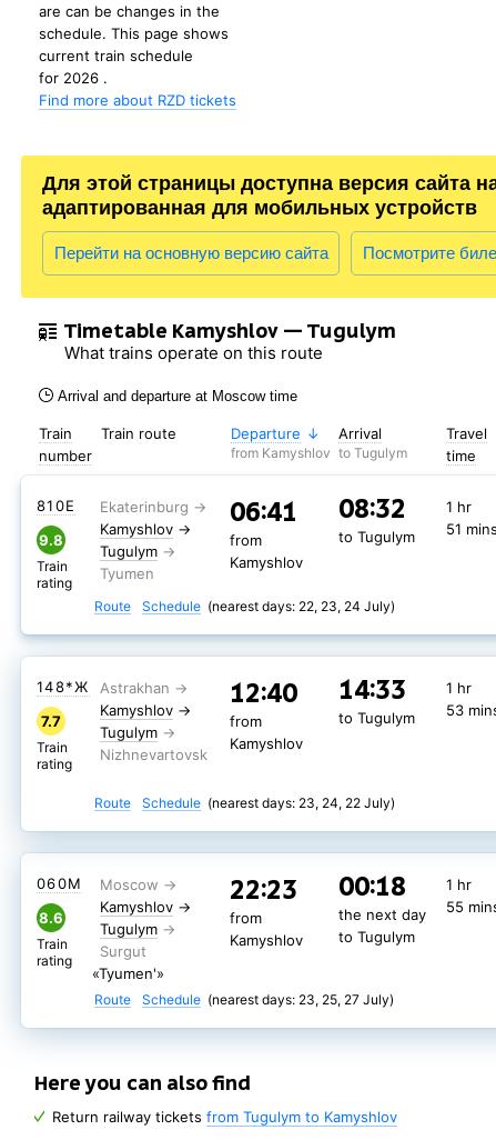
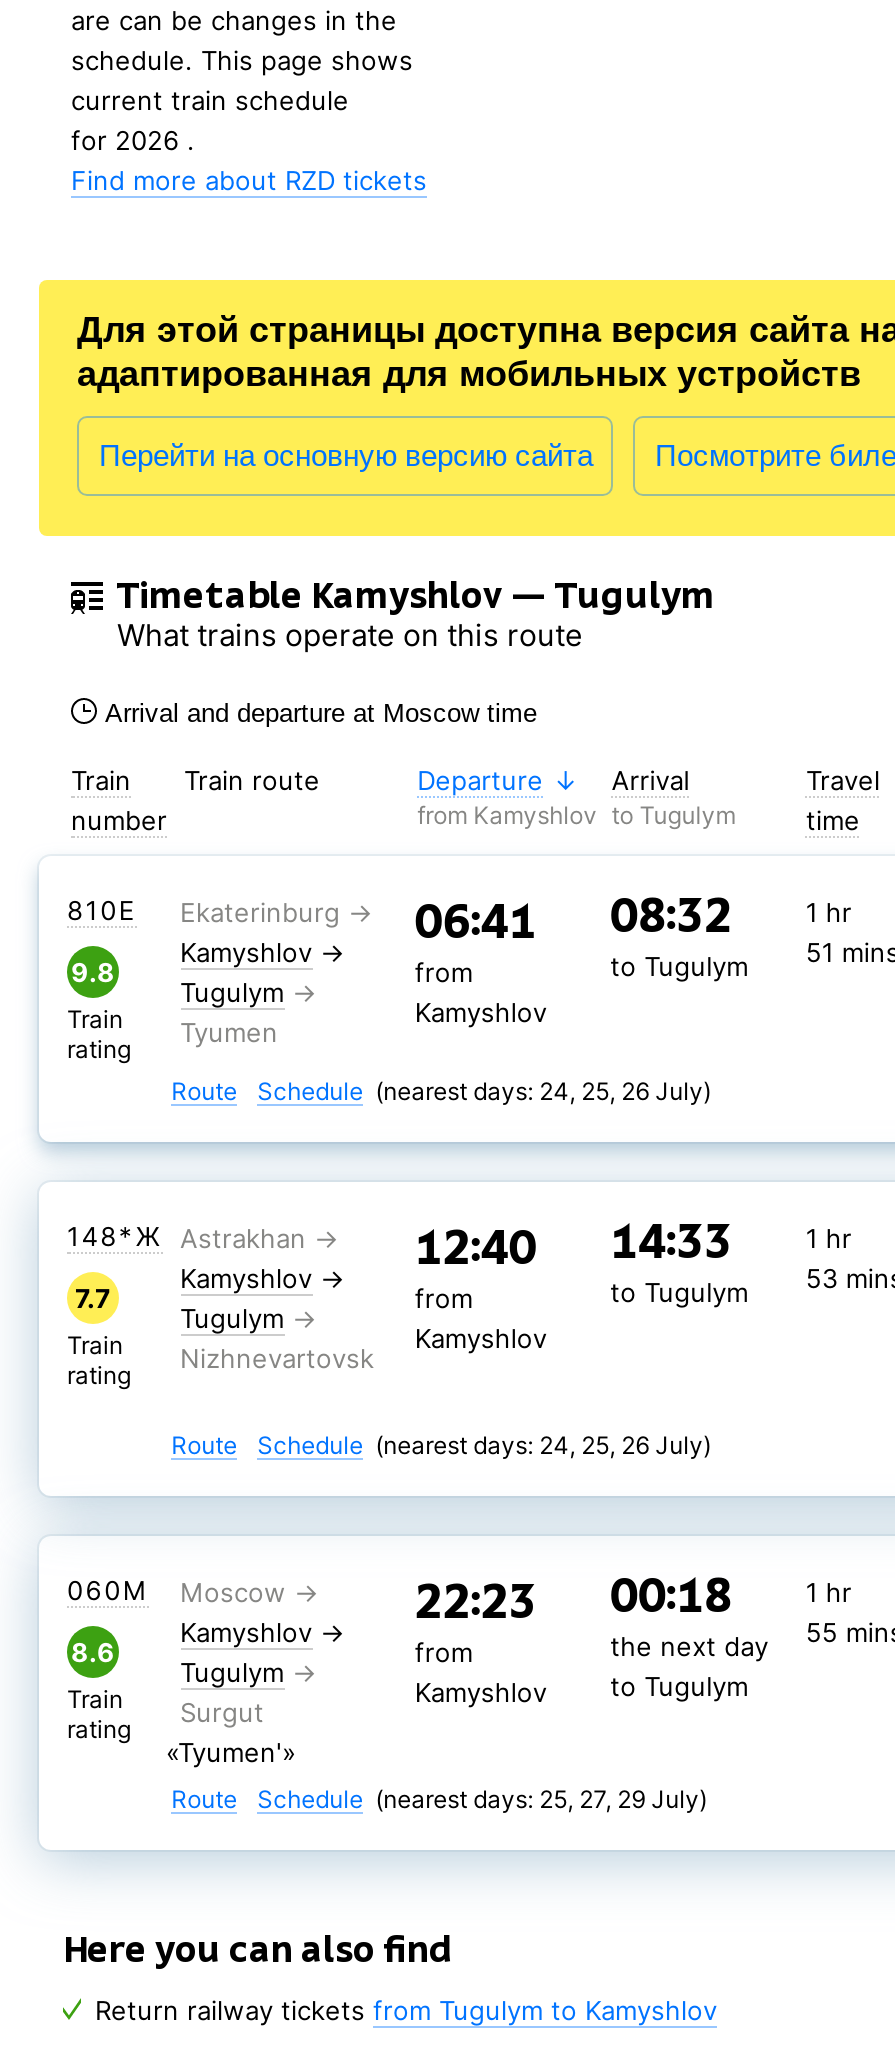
[142,598,395,614] Schedule (nearest days: 22, 23, 24 July) -> [257,1076,711,1106] Schedule (nearest days: 24, 25, 26 July)
[142,794,395,811] Schedule (nearest days: 23, 24, 22 July) -> [257,1430,711,1460] Schedule (nearest days: 24, 25, 26 July)
[142,991,394,1008] Schedule (nearest days: 23, 25, 27 July) -> [257,1784,707,1814] Schedule (nearest days: 25, 27, 29 July)

